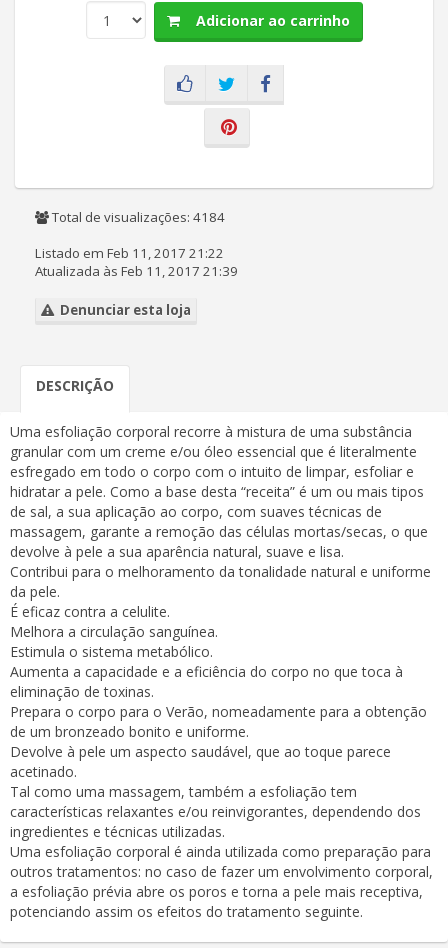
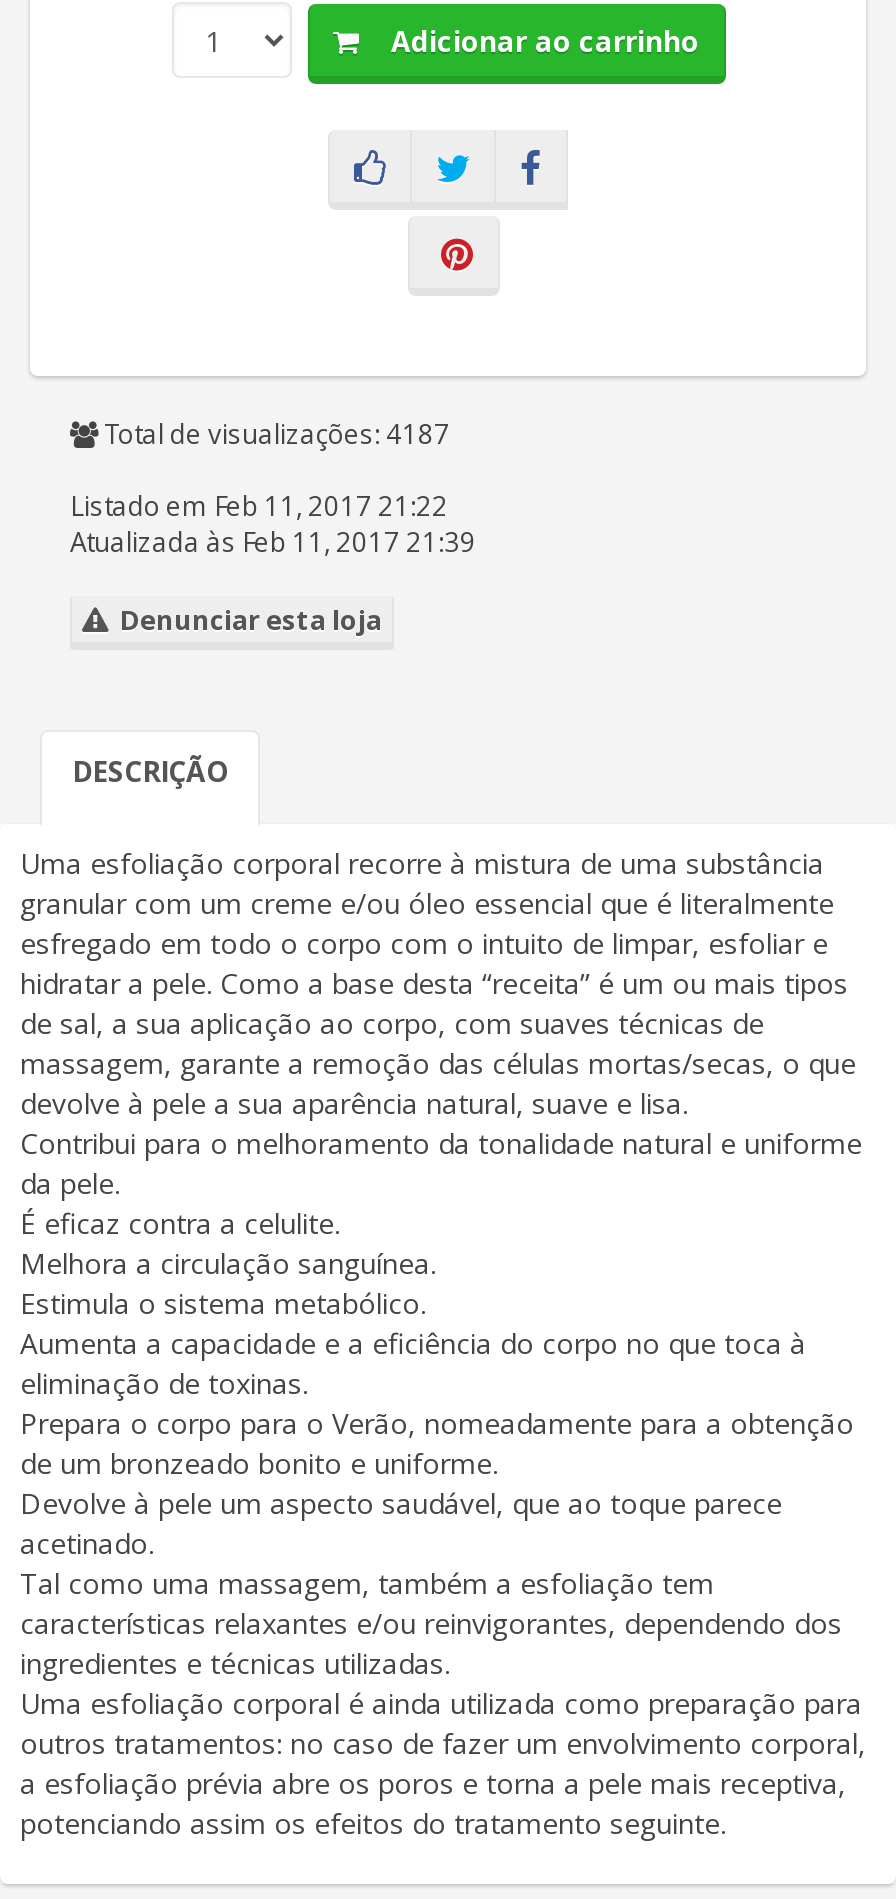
[49,208,225,226] Total de visualizações: 4184 -> [98,416,450,452] Total de visualizações: 4187

